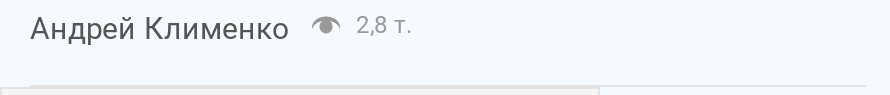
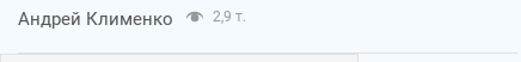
[356,10,412,38] 2,8 т. -> [213,8,246,25] 2,9 т.

